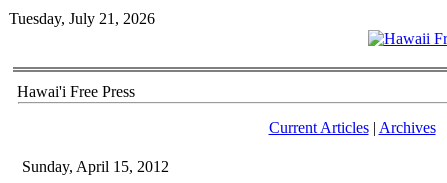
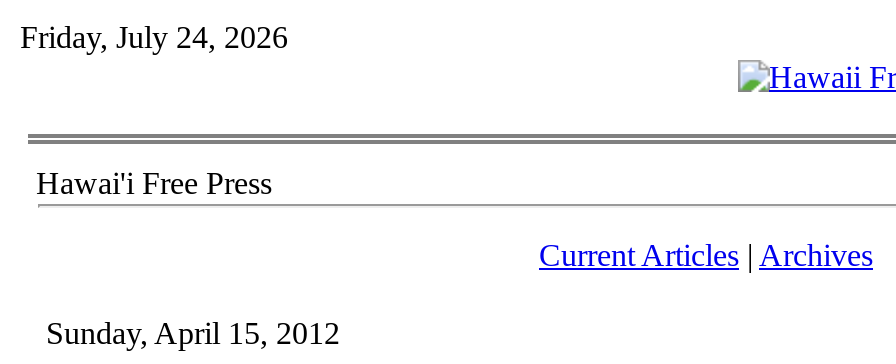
[9,10,155,27] Tuesday, July 21, 2026 -> [20,20,288,54] Friday, July 24, 2026

